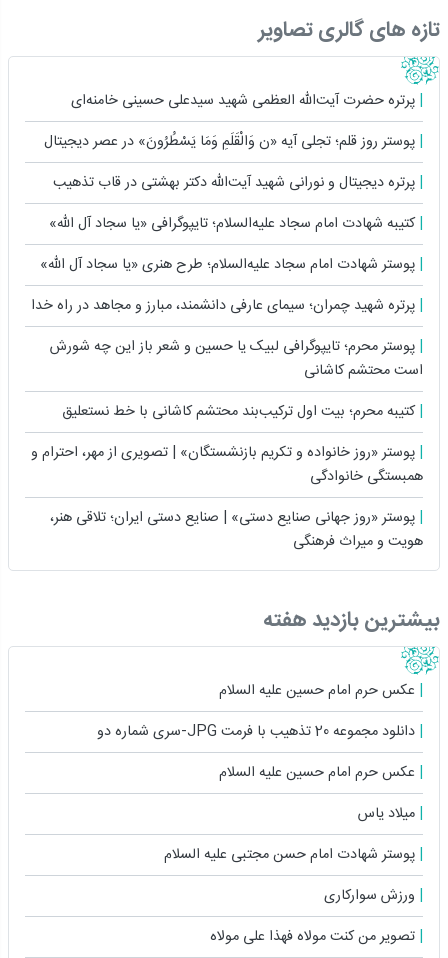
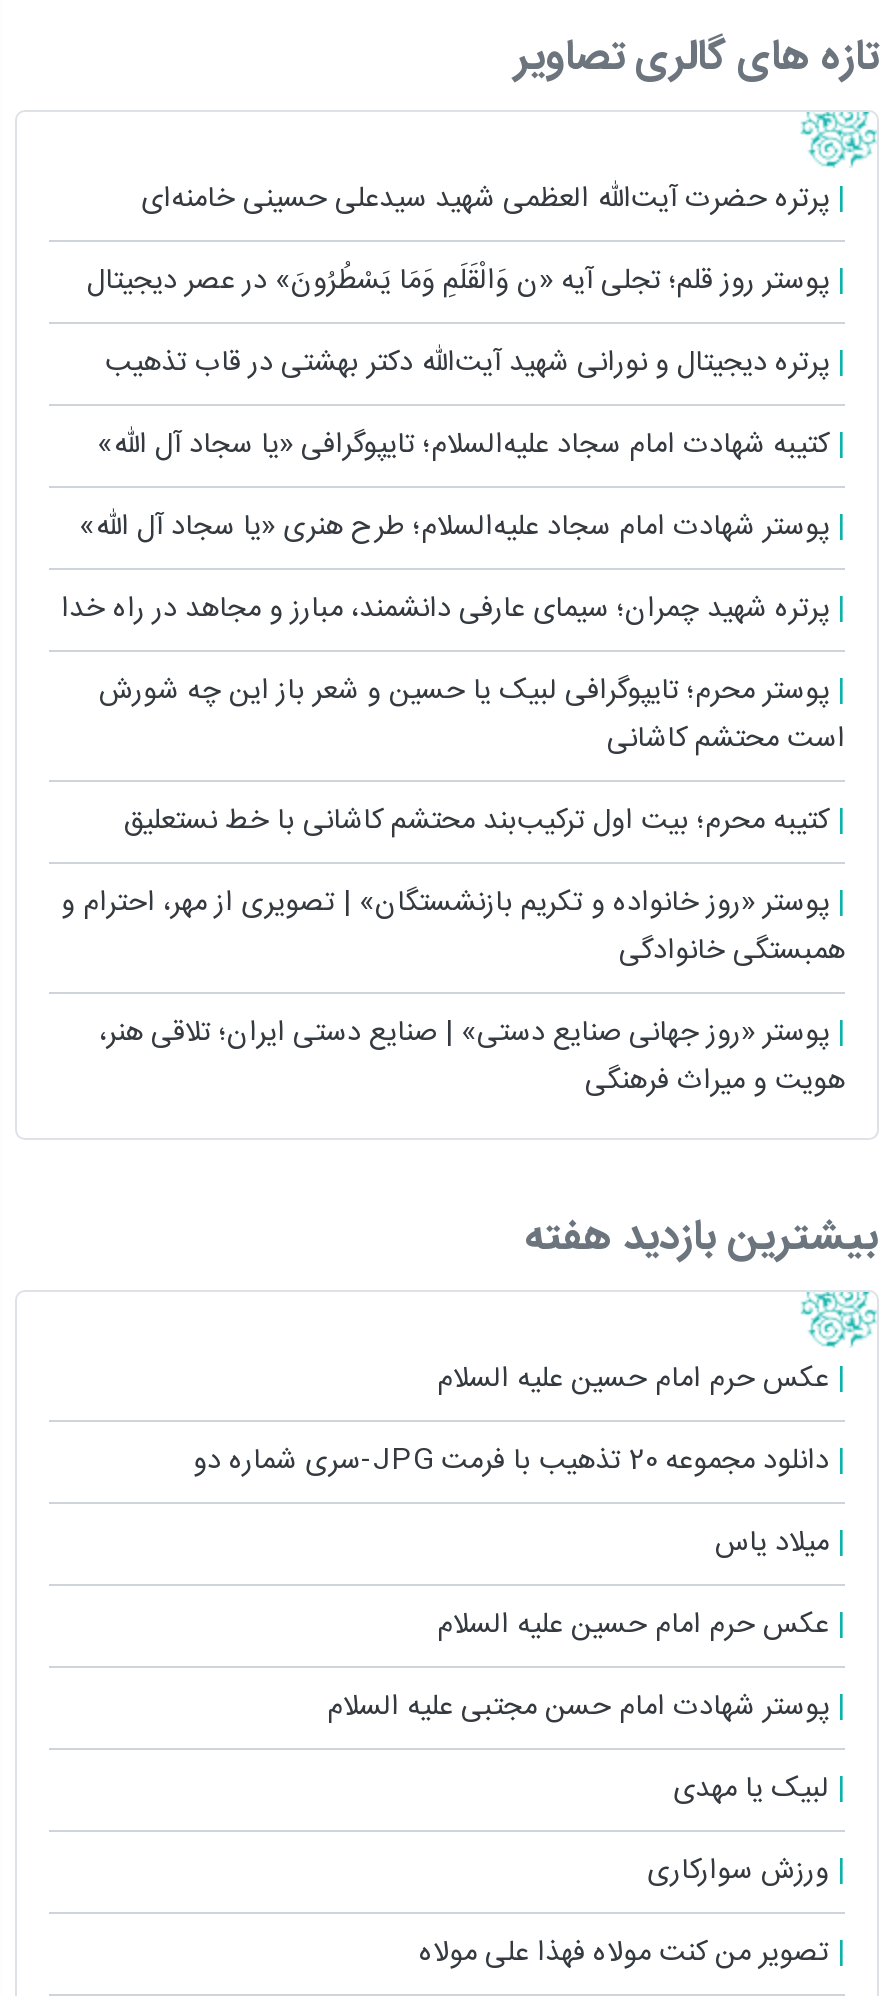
moved [358,802,419,826] -> [715,1520,837,1568]: میلاد یاس
none -> [673,1766,837,1814] لبیک یا مهدی

